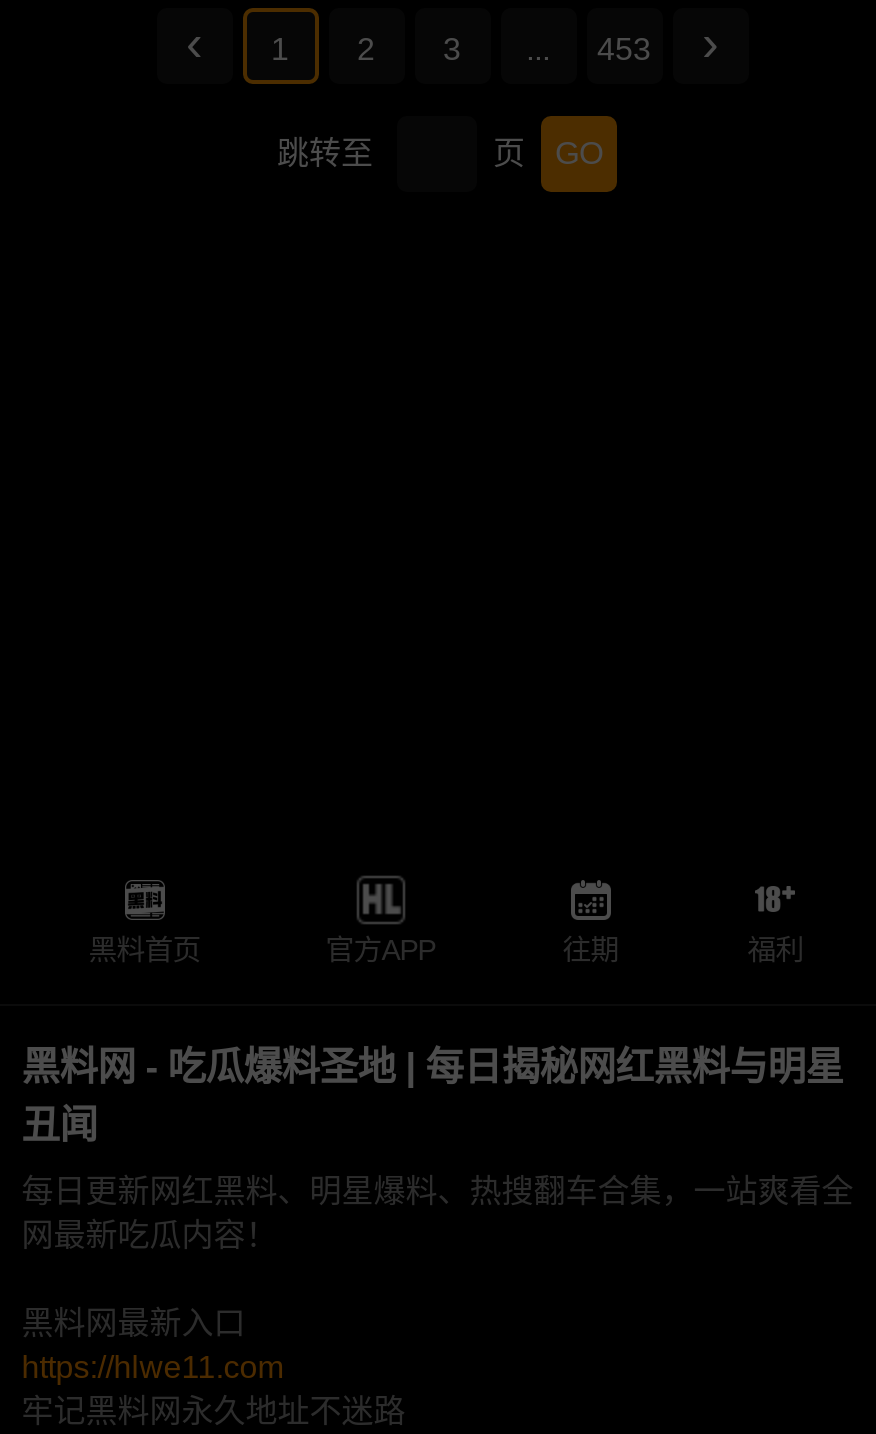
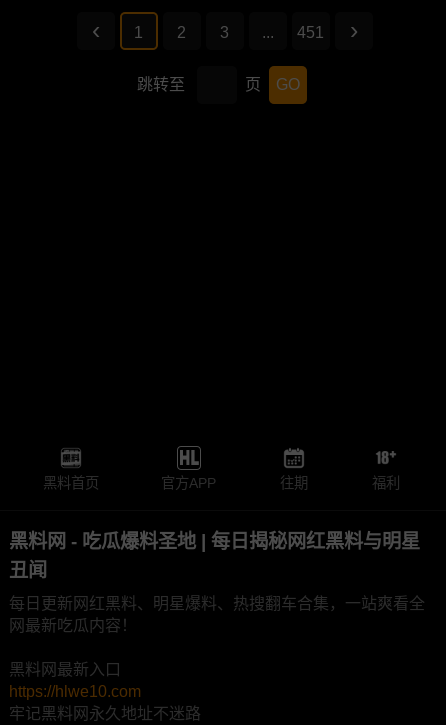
[597,32,651,66] 453 -> [297,24,324,41] 451
[21,1351,283,1385] https://hlwe11.com -> [9,683,141,700] https://hlwe10.com

